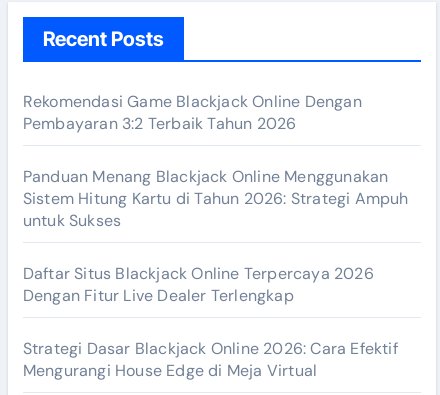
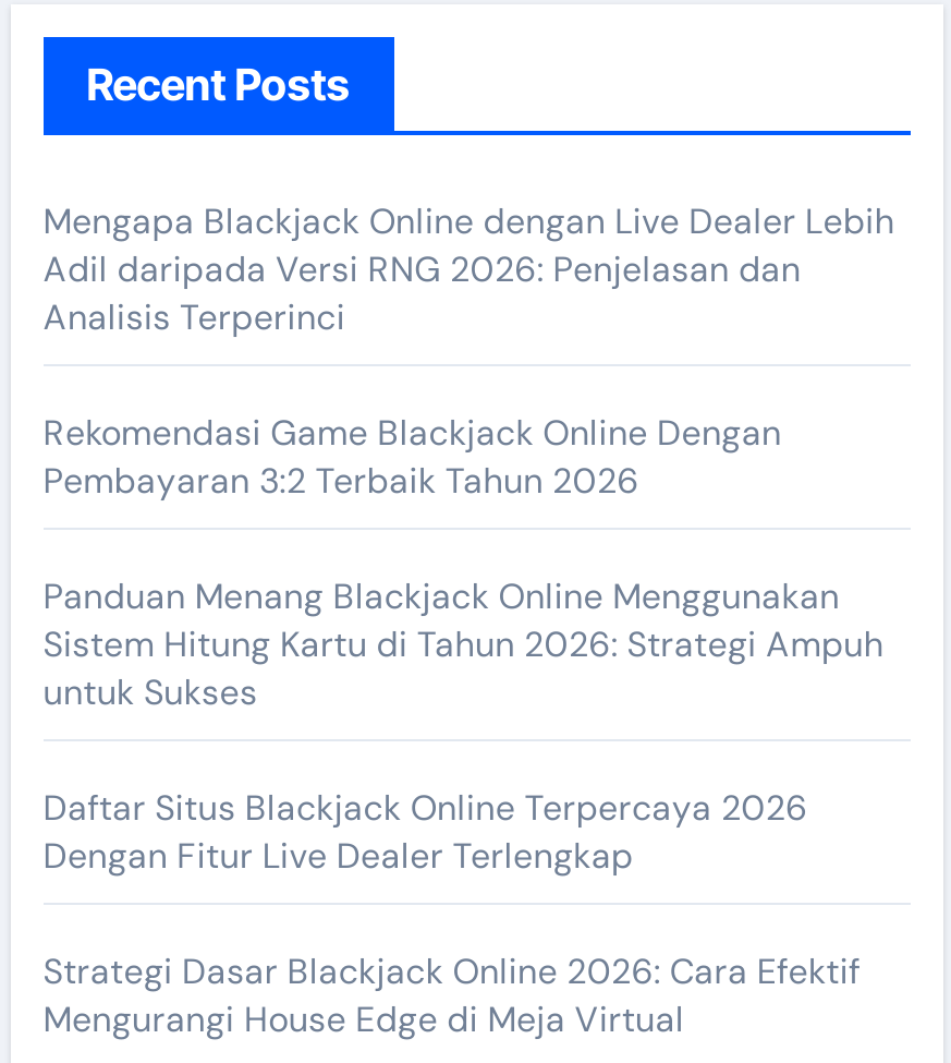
none -> [43,198,895,340] Mengapa Blackjack Online dengan Live Dealer Lebih | Adil daripada Versi RNG 2026: Penjelasan dan | Analisis Terperinci

